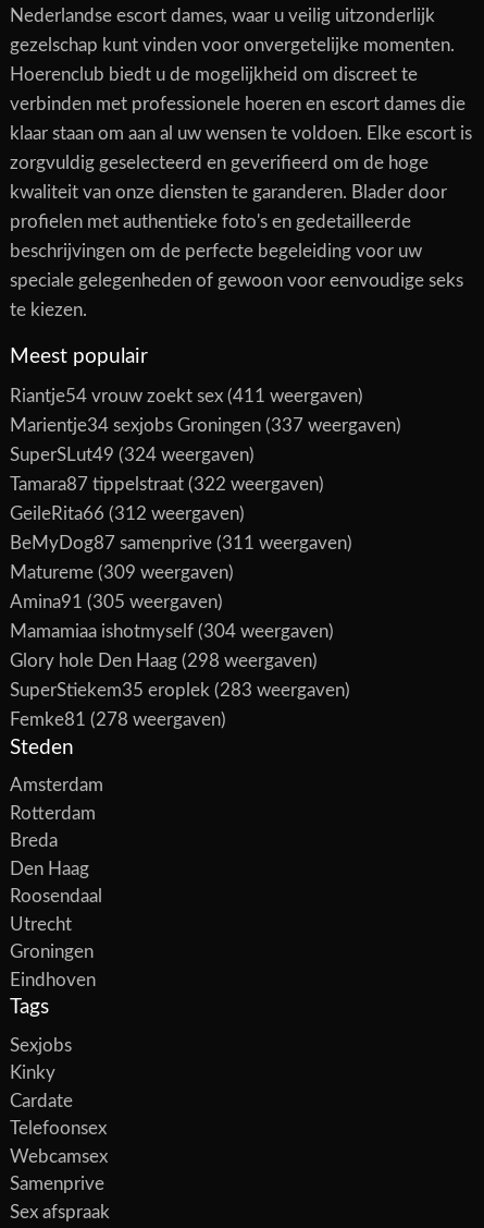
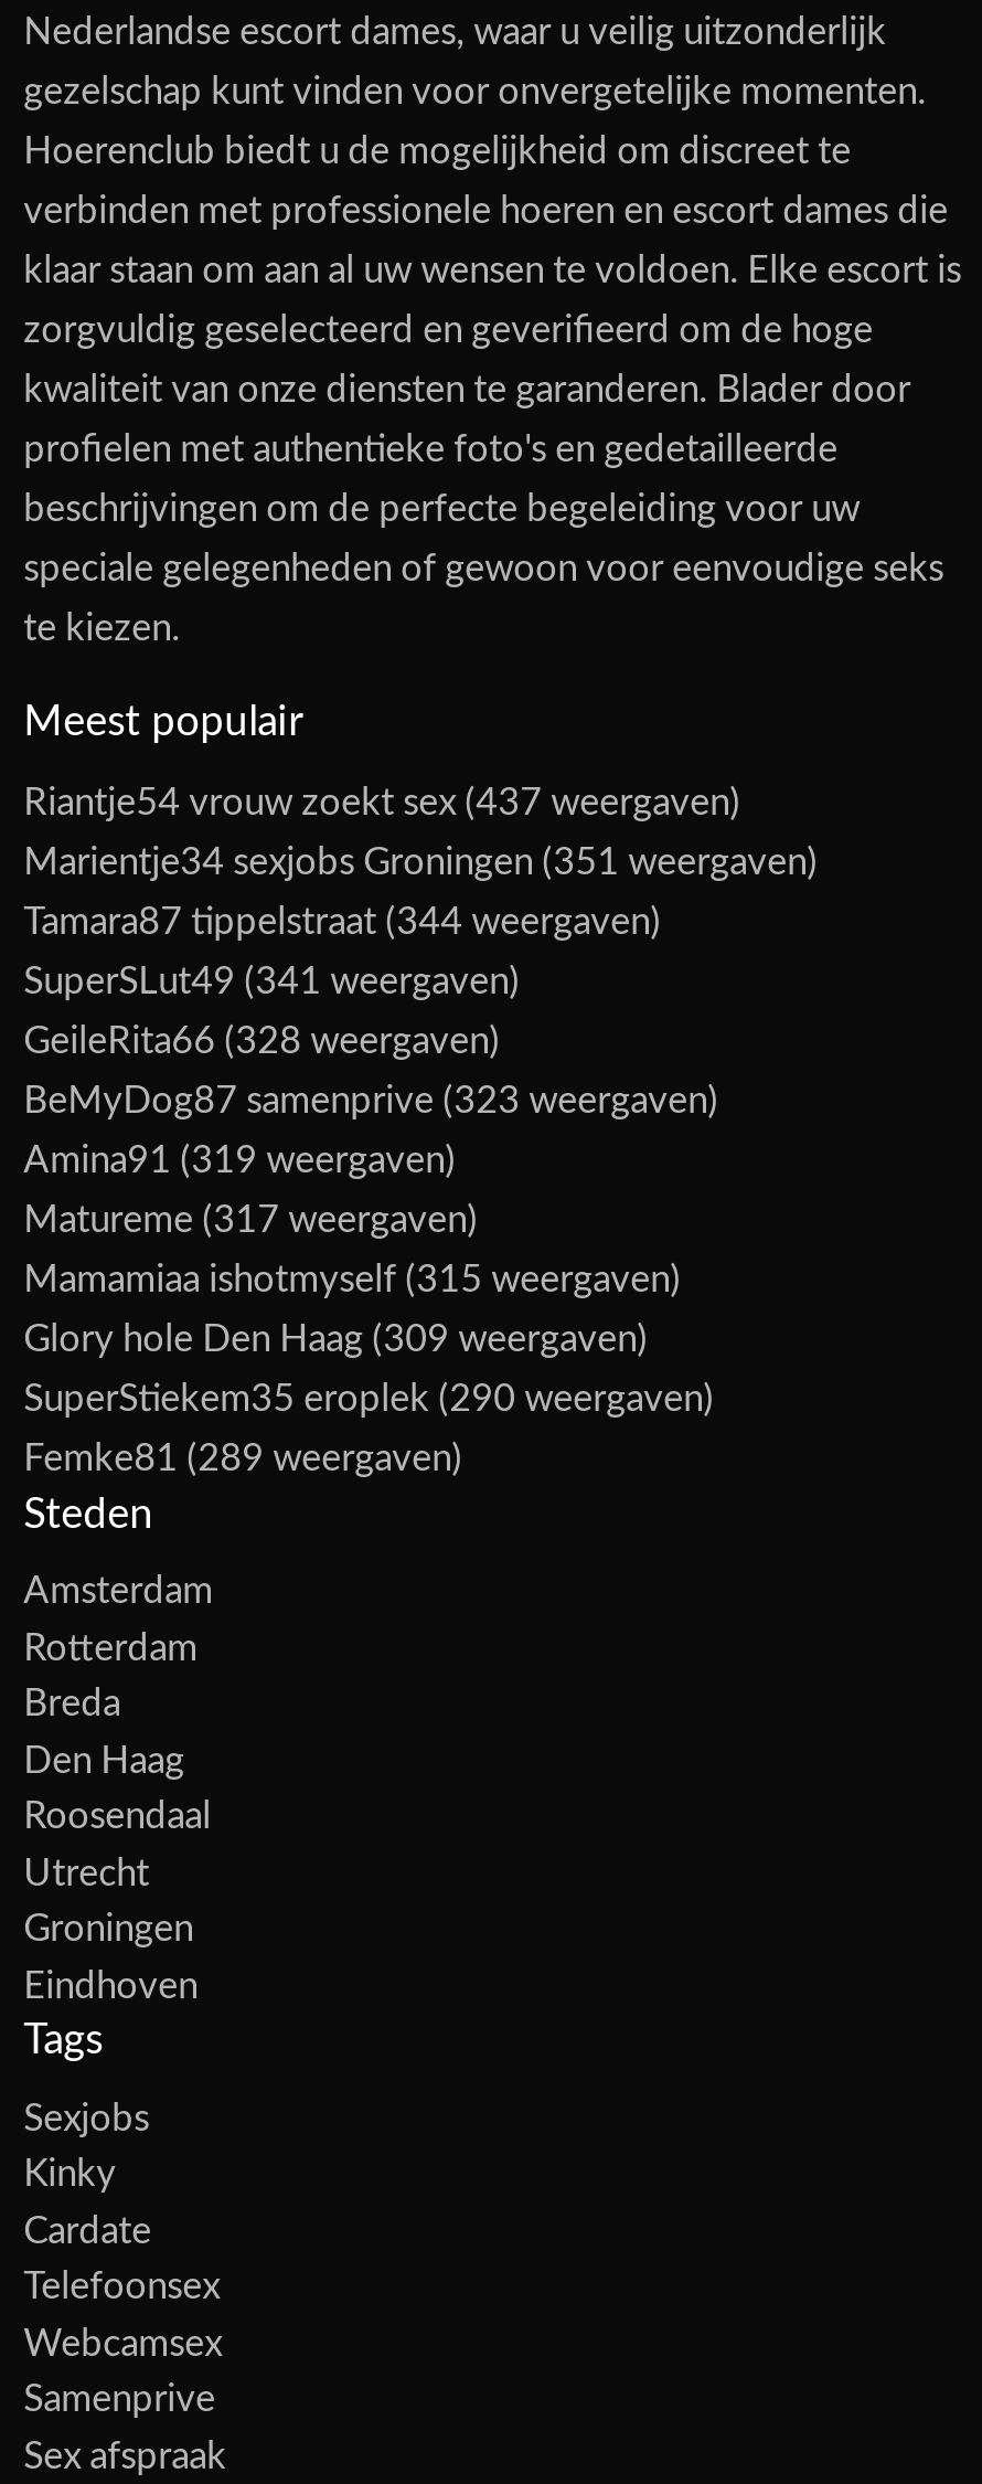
[9,386,363,405] Riantje54 vrouw zoekt sex (411 weergaven) -> [23,783,741,821] Riantje54 vrouw zoekt sex (437 weergaven)
[9,416,401,434] Marientje34 sexjobs Groningen (337 weergaven) -> [23,843,818,880] Marientje34 sexjobs Groningen (351 weergaven)
[9,445,254,464] SuperSLut49 (324 weergaven) -> [23,902,661,940] Tamara87 tippelstraat (344 weergaven)
[9,475,324,493] Tamara87 tippelstraat (322 weergaven) -> [23,962,520,1000] SuperSLut49 (341 weergaven)
[9,504,244,523] GeileRita66 (312 weergaven) -> [23,1022,500,1059] GeileRita66 (328 weergaven)
[9,534,352,552] BeMyDog87 samenprive (311 weergaven) -> [23,1081,719,1119] BeMyDog87 samenprive (323 weergaven)
[9,563,233,582] Matureme (309 weergaven) -> [23,1141,456,1178] Amina91 (319 weergaven)
[9,592,223,611] Amina91 (305 weergaven) -> [23,1200,478,1238] Matureme (317 weergaven)
[9,622,333,640] Mamamiaa ishotmyself (304 weergaven) -> [23,1260,681,1298] Mamamiaa ishotmyself (315 weergaven)
[9,651,317,670] Glory hole Den Haag (298 weergaven) -> [23,1320,648,1357] Glory hole Den Haag (309 weergaven)
[9,681,350,699] SuperStiekem35 eroplek (283 weergaven) -> [23,1379,714,1417] SuperStiekem35 eroplek (290 weergaven)
[9,710,226,729] Femke81 (278 weergaven) -> [23,1439,463,1476] Femke81 (289 weergaven)

